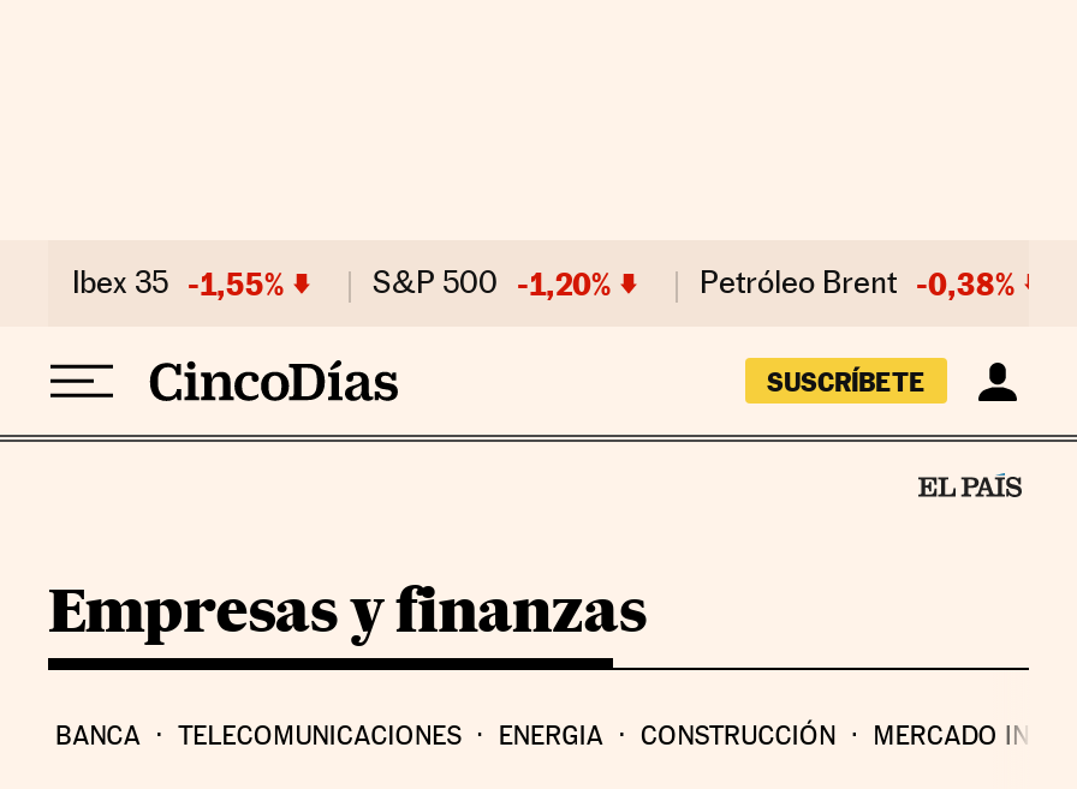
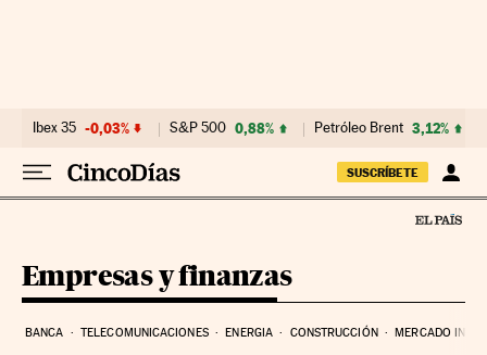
[72,264,284,303] Ibex 35 -1,55% -> [33,119,129,137] Ibex 35 -0,03%
[373,264,611,303] S&P 500 -1,20% -> [170,119,274,137] S&P 500 0,88%
[700,264,1014,303] Petróleo Brent -0,38% -> [314,119,449,137] Petróleo Brent 3,12%

